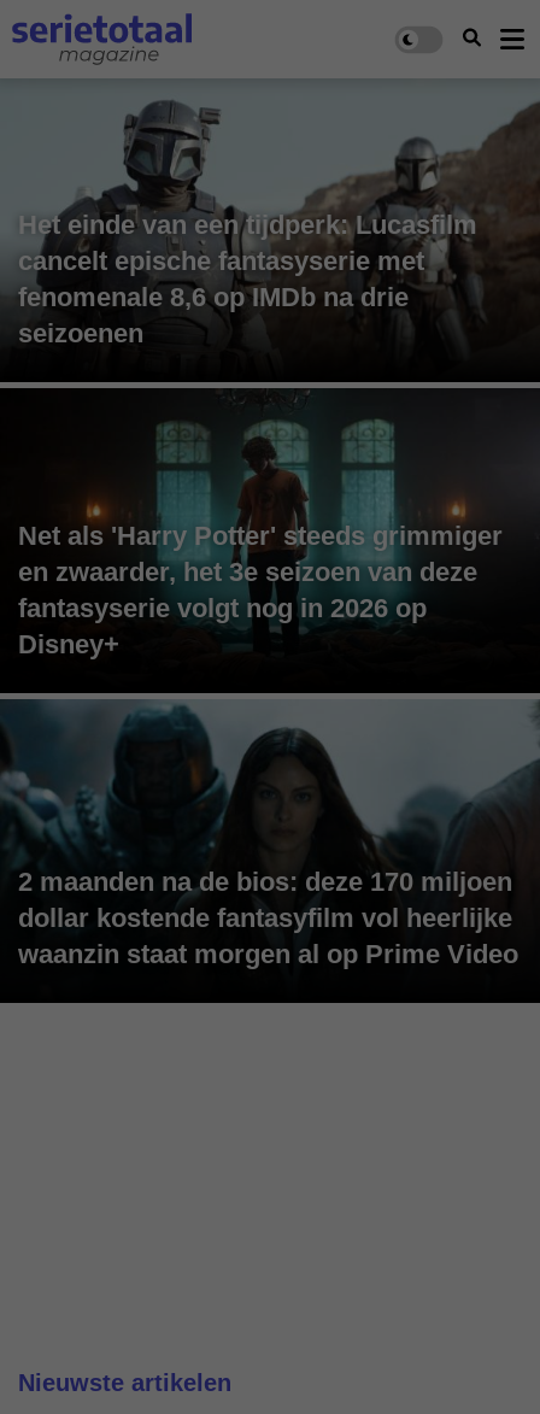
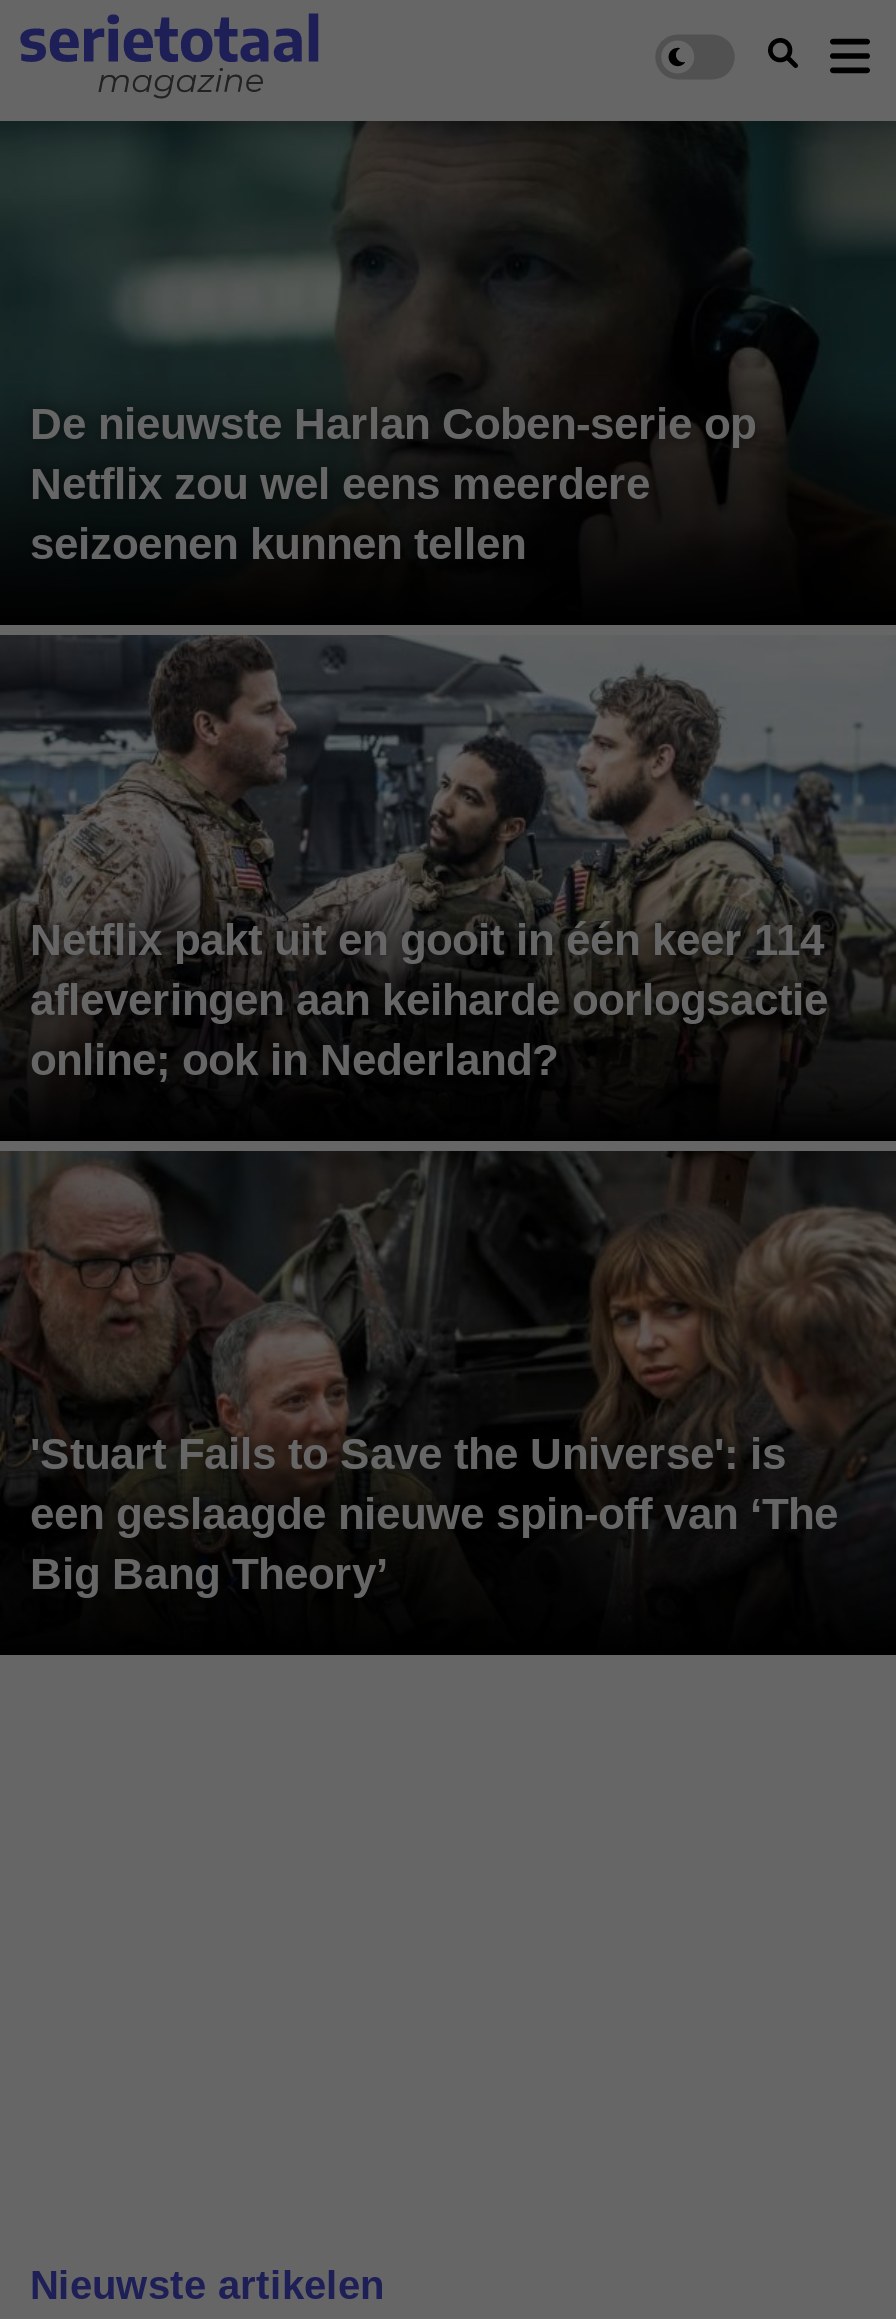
[4,78,536,356] [image] | Het einde van een tijdperk: Lucasfilm | cancelt epische fantasyserie met | fenomenale 8,6 op IMDb na drie | seizoenen -> [6,119,890,575] [image] | De nieuwste Harlan Coben-serie op | Netflix zou wel eens meerdere | seizoenen kunnen tellen
[4,387,536,670] [image] | Net als 'Harry Potter' steeds grimmiger | en zwaarder, het 3e seizoen van deze | fantasyserie volgt nog in 2026 op | Disney+ -> [6,633,890,1107] [image] | Netflix pakt uit en gooit in één keer 114 | afleveringen aan keiharde oorlogsactie | online; ook in Nederland?
[4,699,536,969] [image] | 2 maanden na de bios: deze 170 miljoen | dollar kostende fantasyfilm vol heerlijke | waanzin staat morgen al op Prime Video -> [6,1149,890,1599] [image] | 'Stuart Fails to Save the Universe': is | een geslaagde nieuwe spin-off van ‘The | Big Bang Theory’

